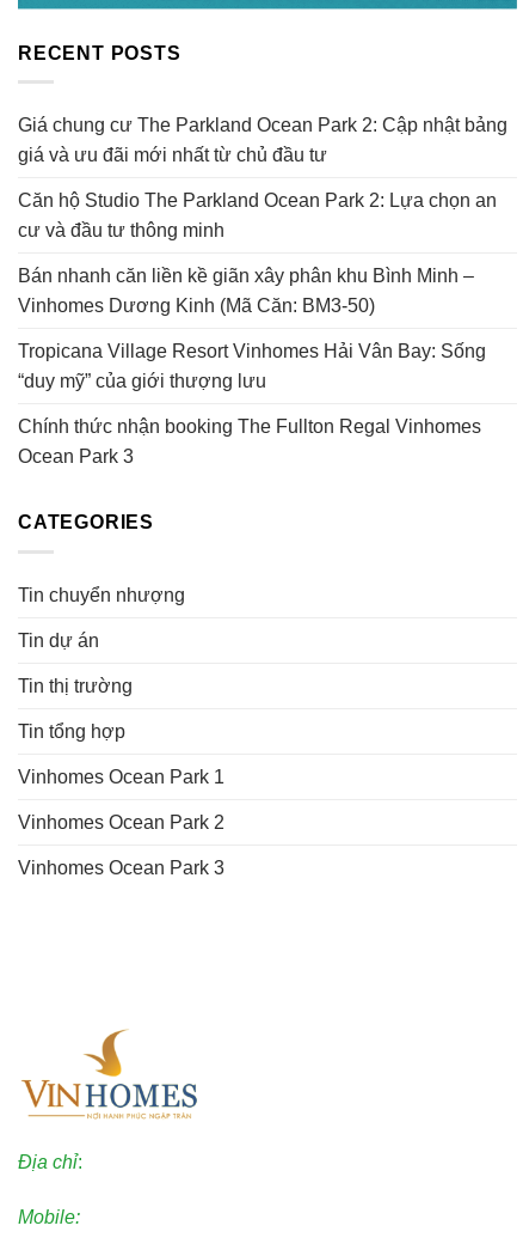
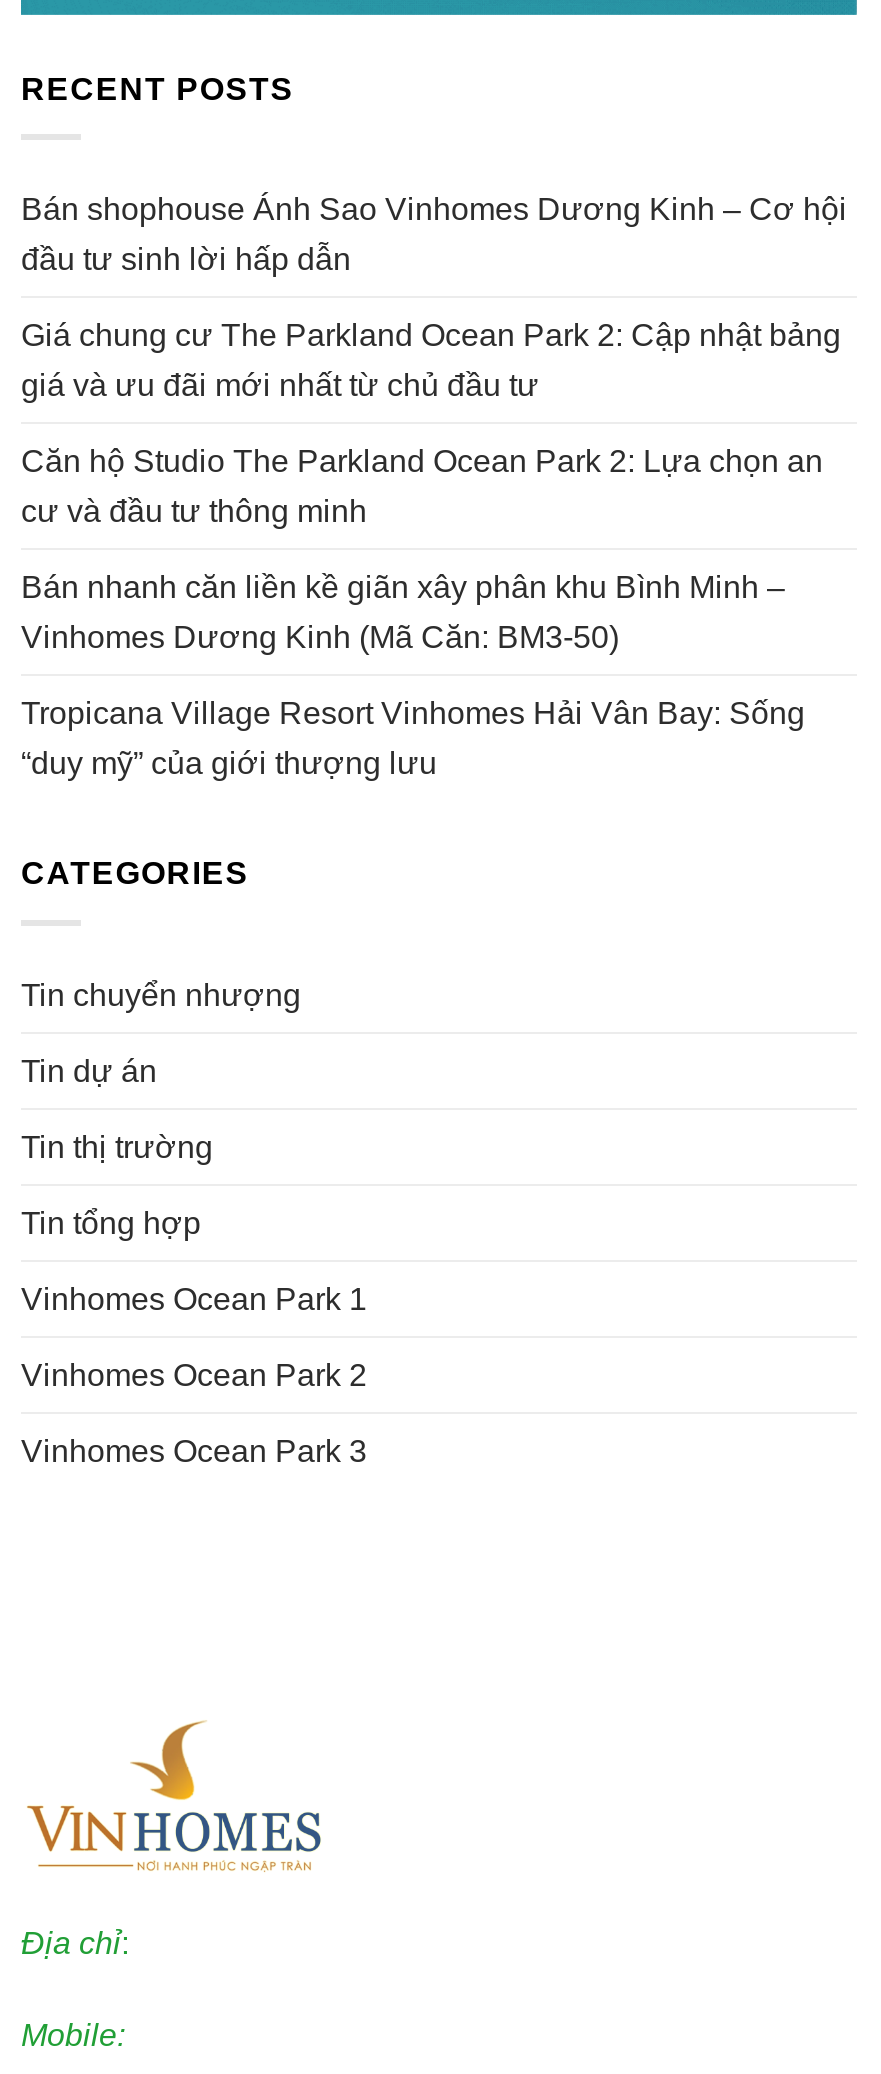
none -> [21,192,847,276] Bán shophouse Ánh Sao Vinhomes Dương Kinh – Cơ hội | đầu tư sinh lời hấp dẫn
moved [18,115,507,391] -> [21,318,841,780]: Giá chung cư The Parkland Ocean Park 2: Cập nhật bảng | giá và ưu đãi mới nhất từ chủ đầu tư | Căn hộ Studio The Parkland Ocean Park 2: Lựa chọn an | cư và đầu tư thông minh | Bán nhanh căn liền kề giãn xây phân khu Bình Minh – | Vinhomes Dương Kinh (Mã Căn: BM3-50) | Tropicana Village Resort Vinhomes Hải Vân Bay: Sống | “duy mỹ” của giới thượng lưu
[18,417,481,467] Chính thức nhận booking The Fullton Regal Vinhomes | Ocean Park 3 -> none

